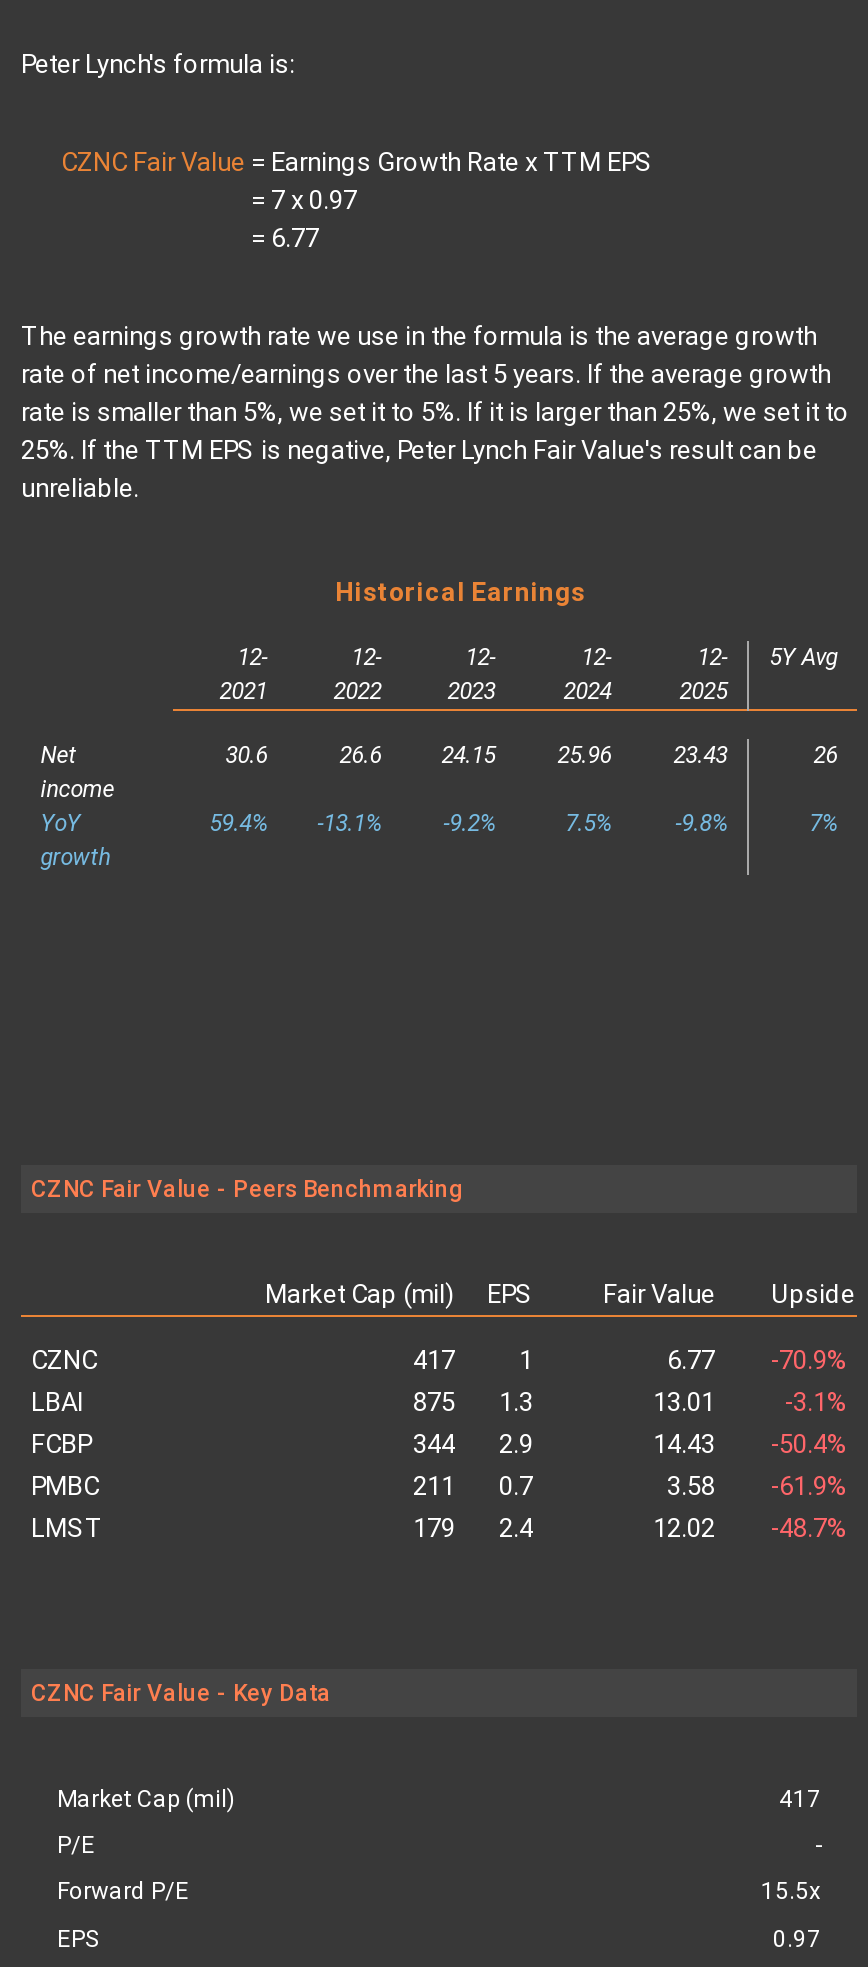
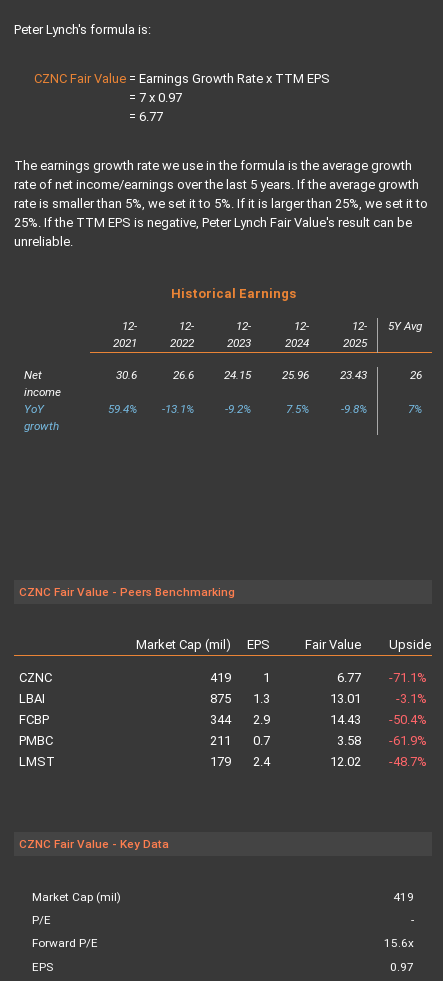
[413,1345,455,1375] 417 -> [210,670,231,685] 419
[667,1345,847,1375] 6.77 -70.9% -> [337,670,427,685] 6.77 -71.1%
[779,1785,821,1813] 417 -> [393,890,414,904] 419
[761,1877,821,1905] 15.5x -> [384,936,414,950] 15.6x

